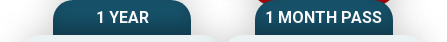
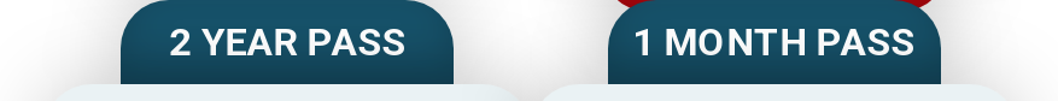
[96,8,149,27] 1 YEAR -> [169,19,406,64] 2 YEAR PASS

